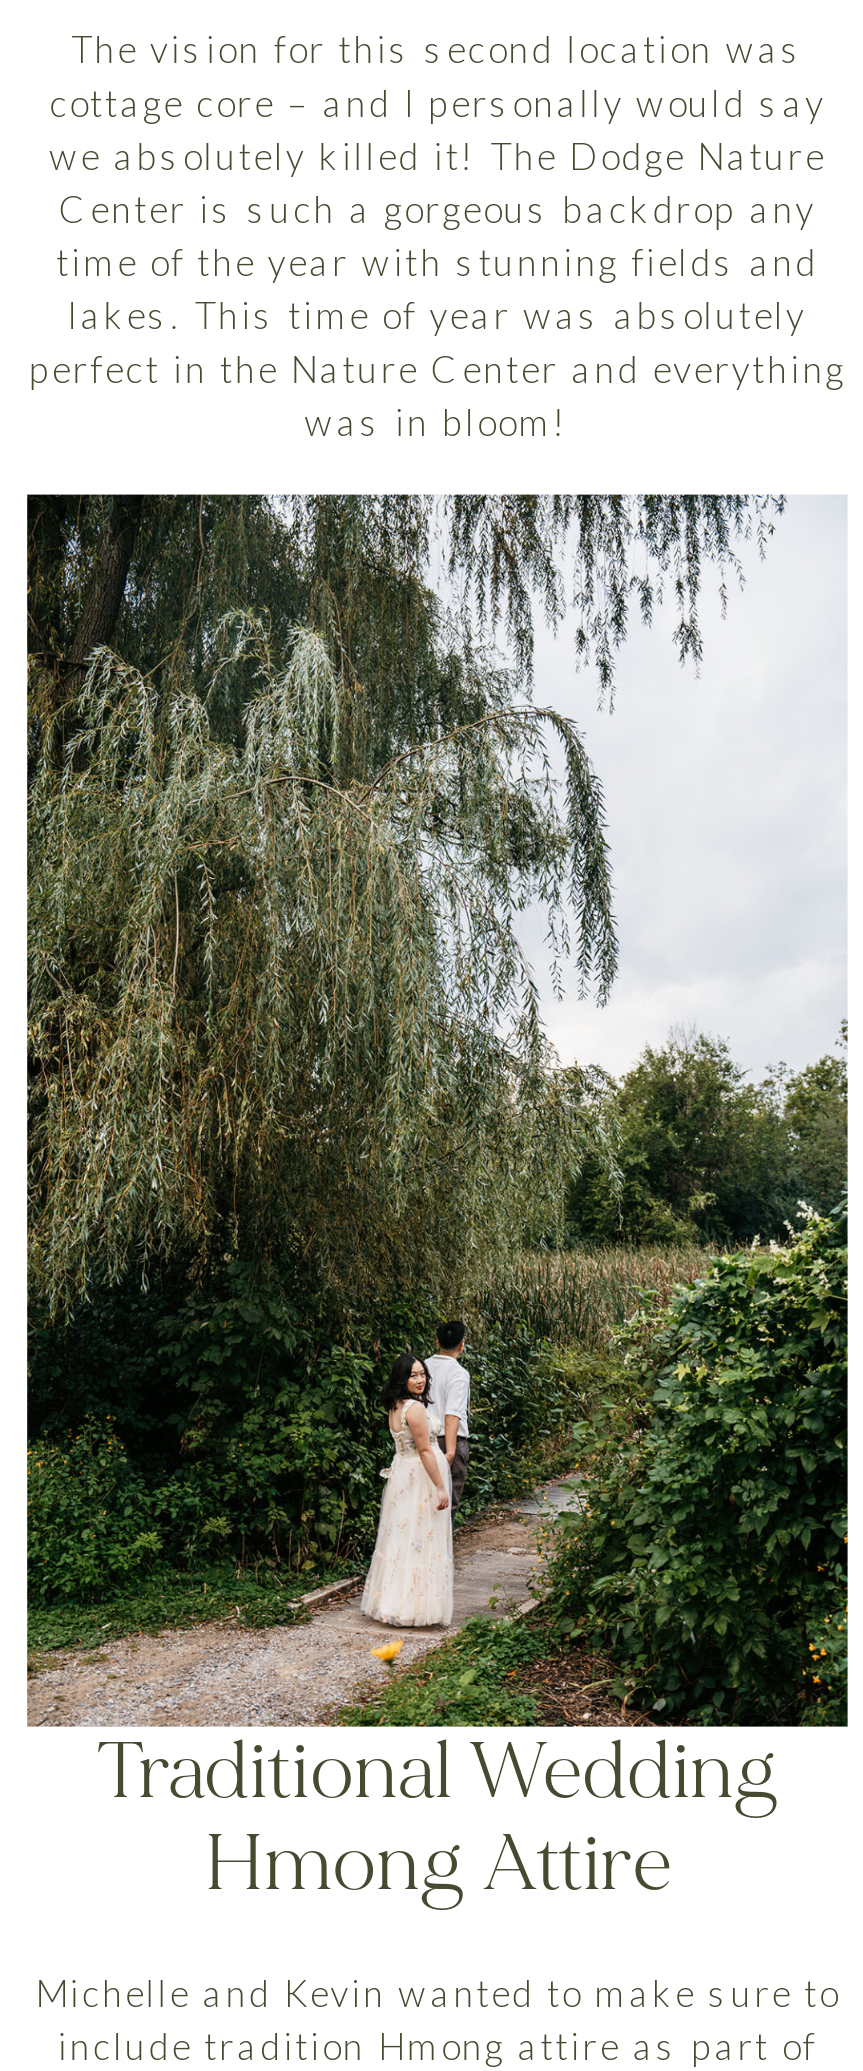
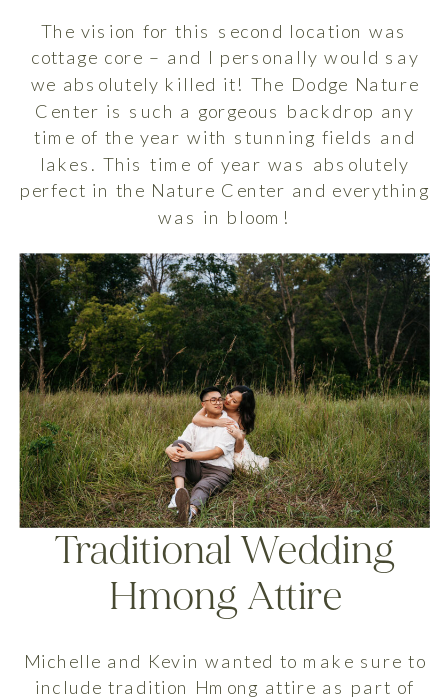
[24,493,850,1727] [image] -> [20,252,430,528] [image]

